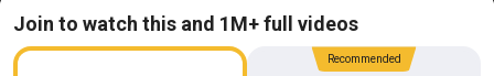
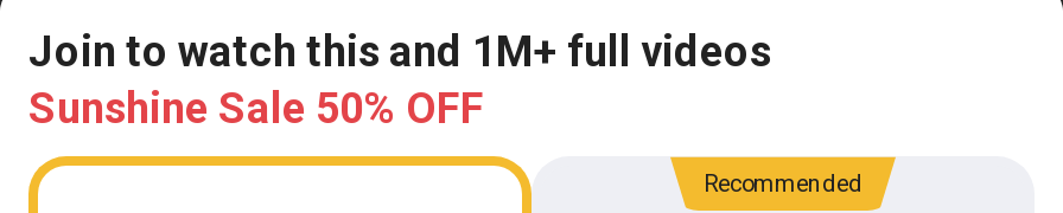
none -> [28,84,484,133] Sunshine Sale 50% OFF

